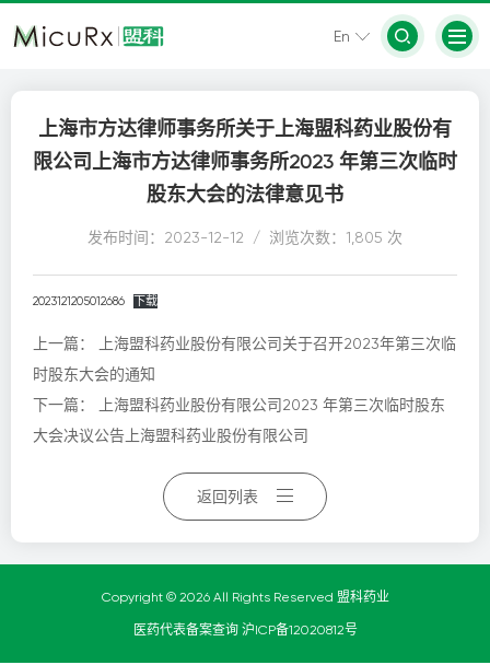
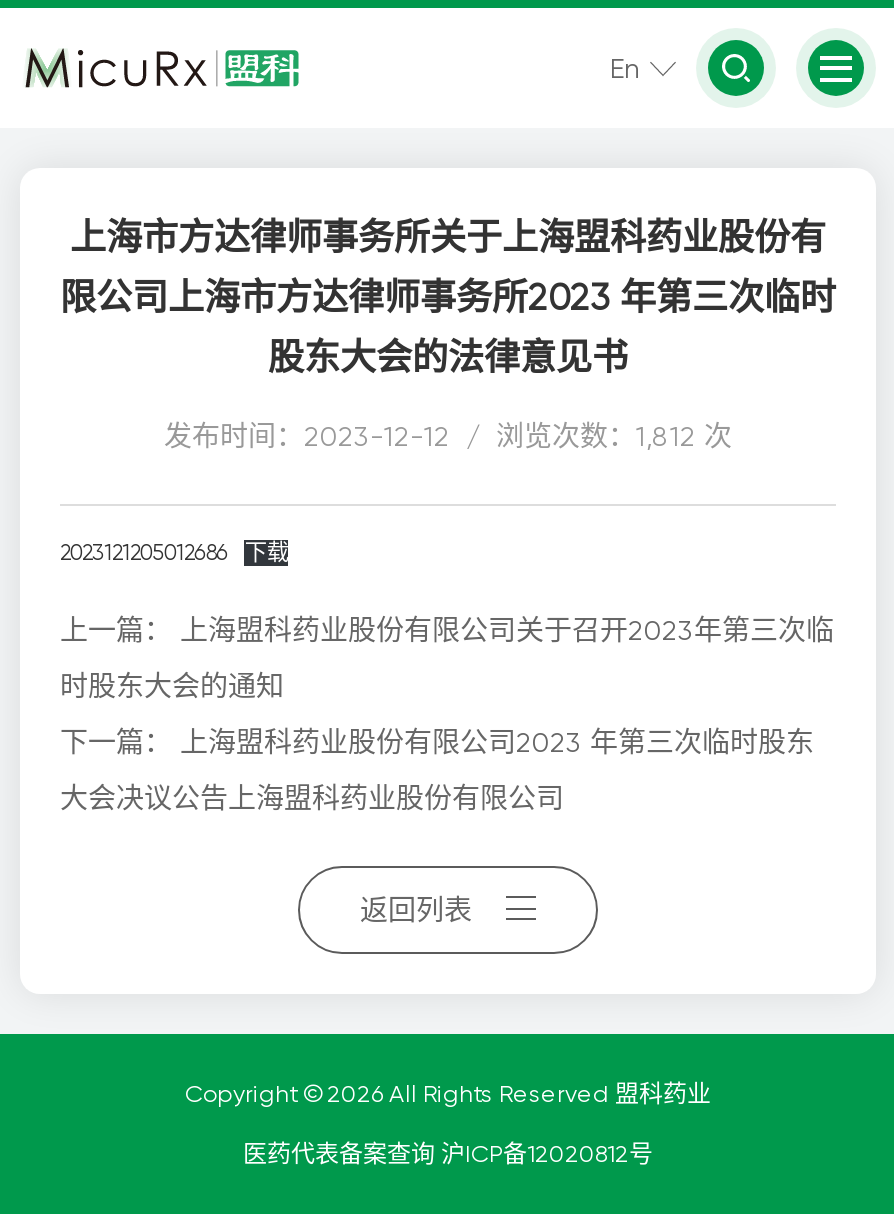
[87,229,402,246] 发布时间：2023-12-12 / 浏览次数：1,805 次 -> [164,420,732,452] 发布时间：2023-12-12 / 浏览次数：1,812 次

